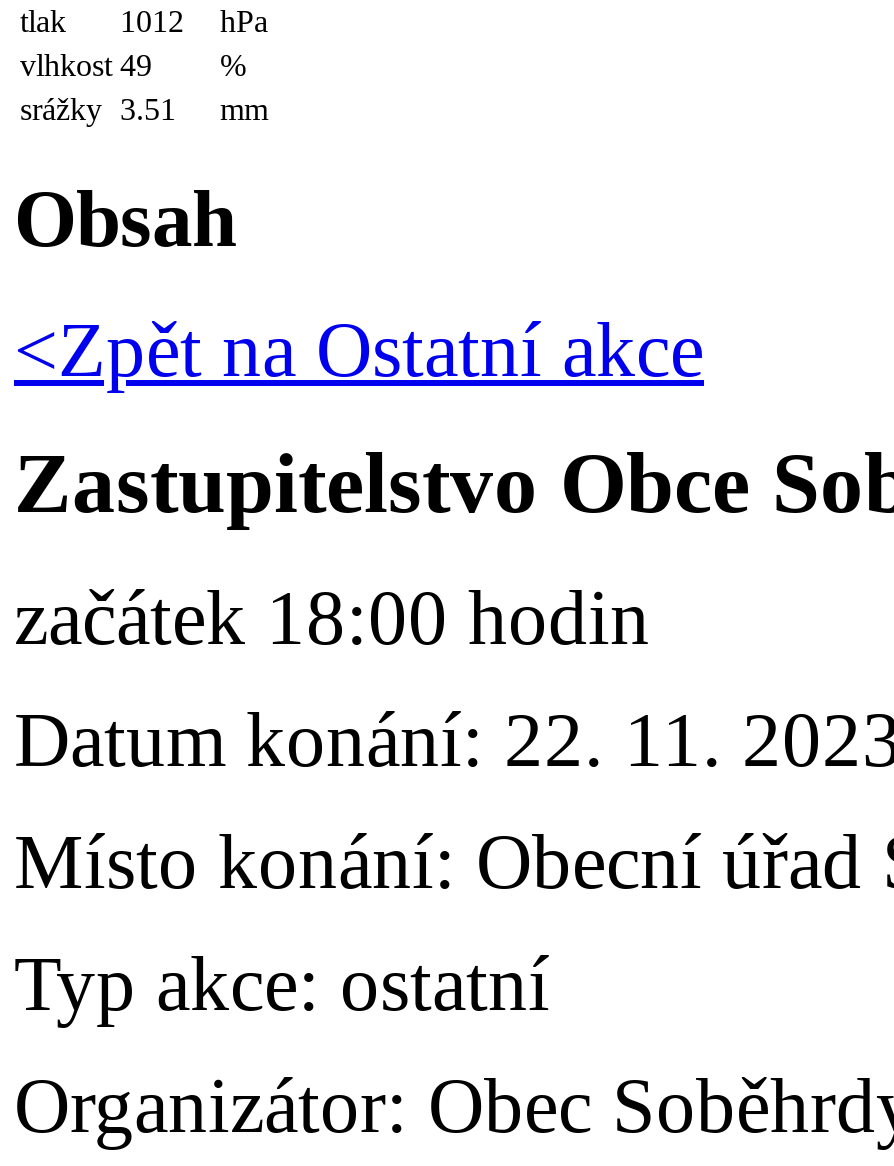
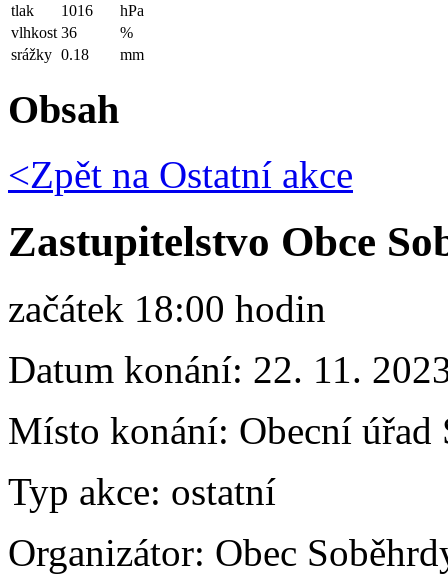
[20,5,268,39] tlak 1012 hPa -> [11,2,144,19] tlak 1016 hPa
[20,49,152,83] vlhkost 49 -> [11,24,77,41] vlhkost 36
[20,93,268,127] srážky 3.51 mm -> [11,46,144,63] srážky 0.18 mm

